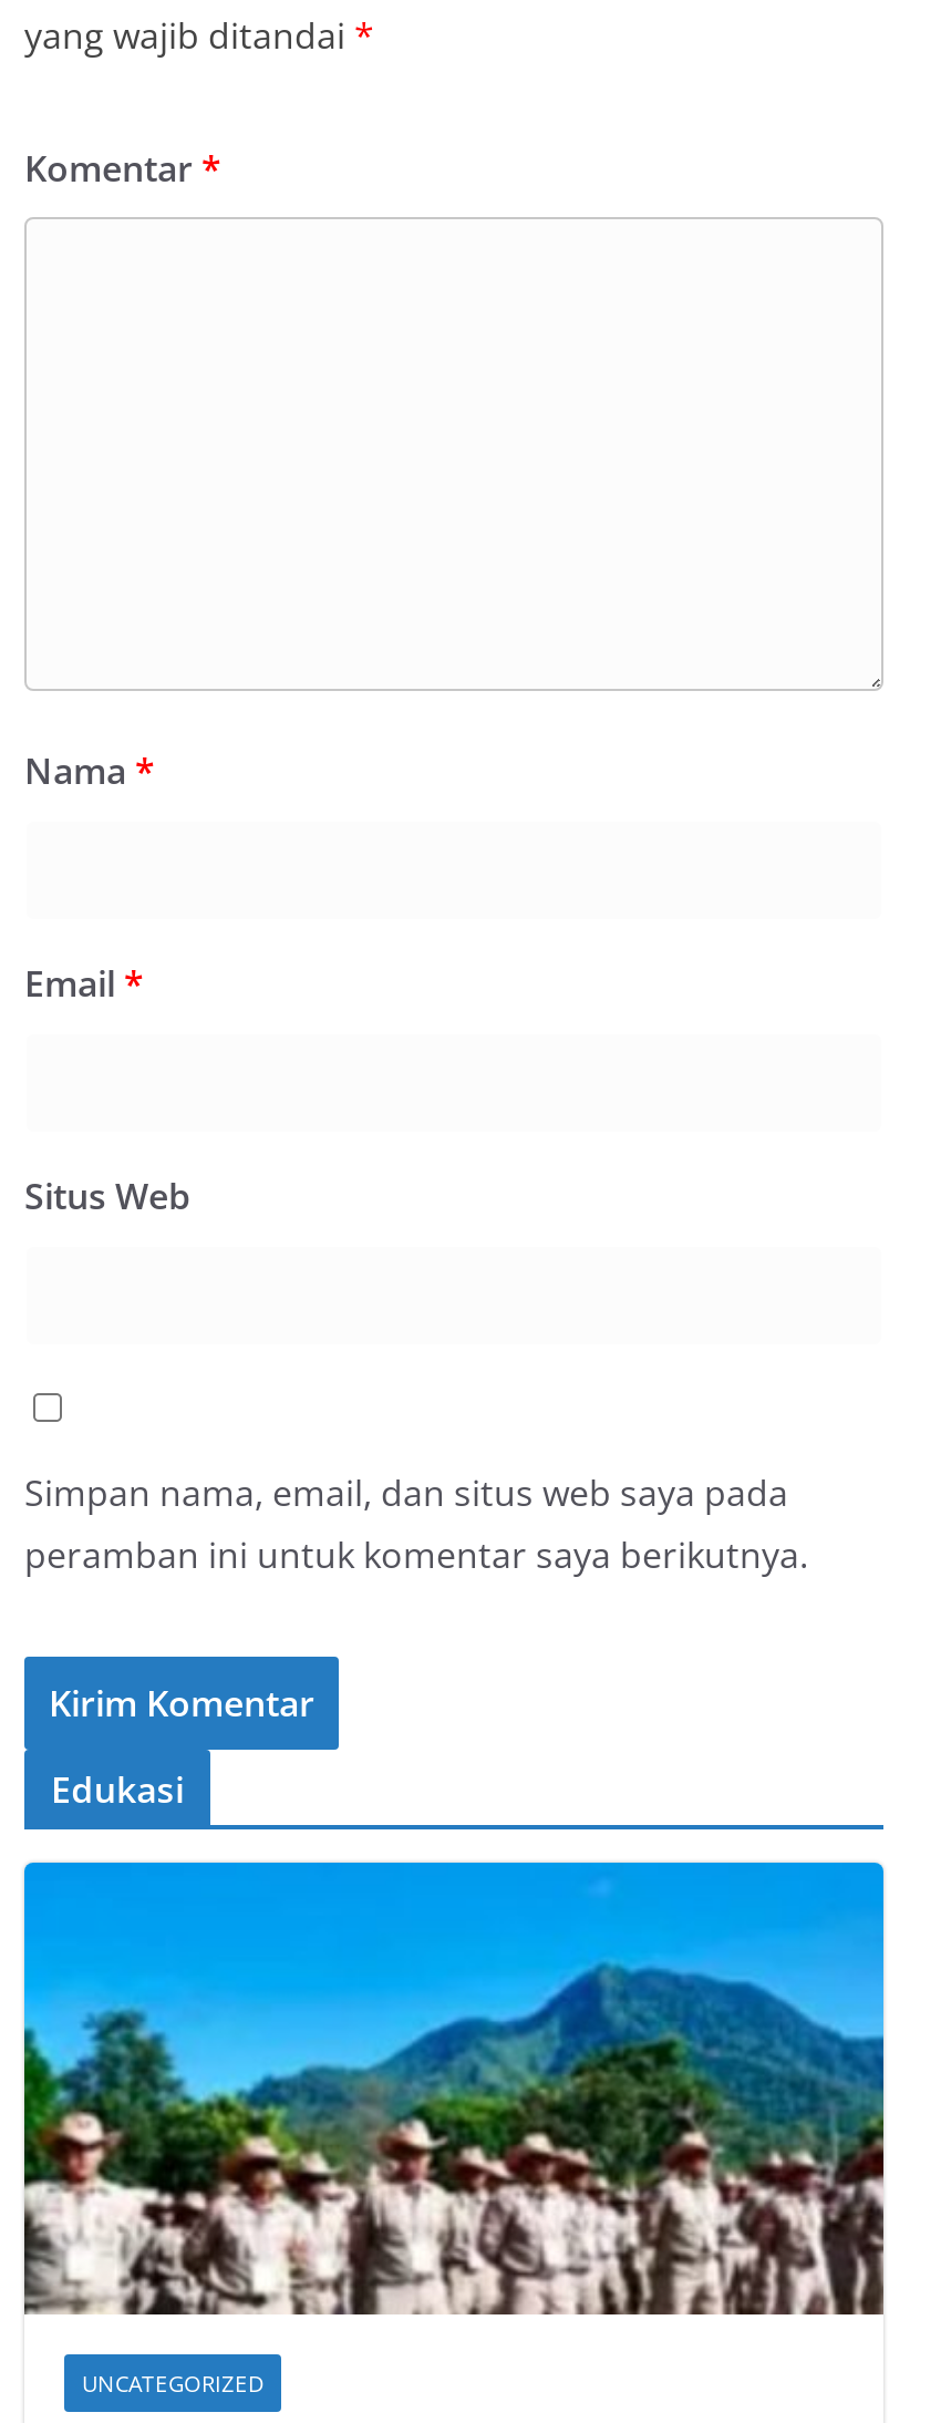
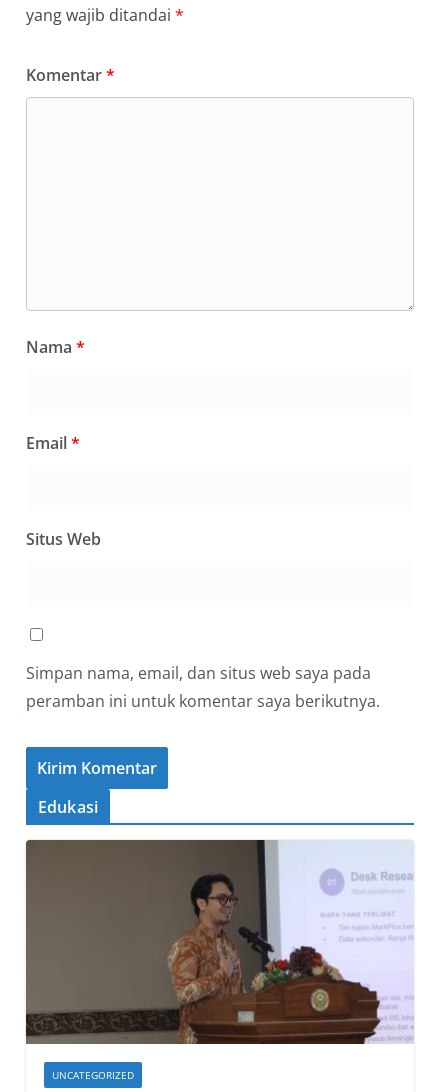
[22,1860,886,2317] [image] -> [25,839,414,1045] [image]

